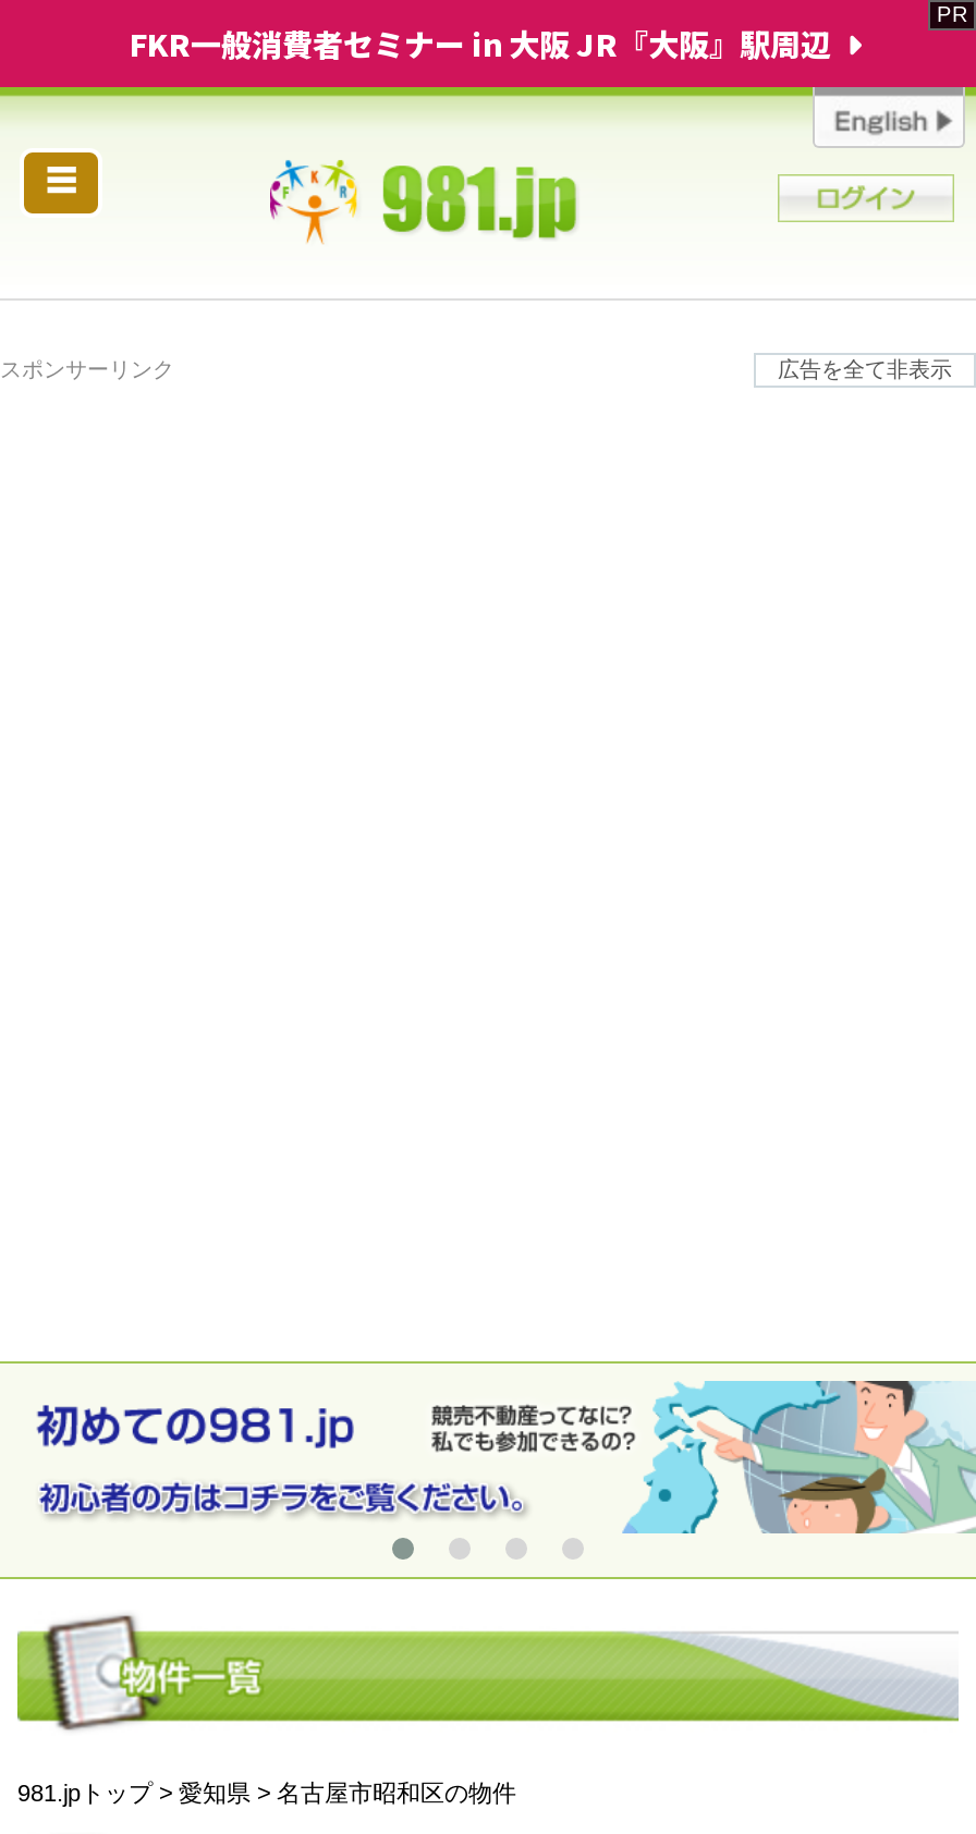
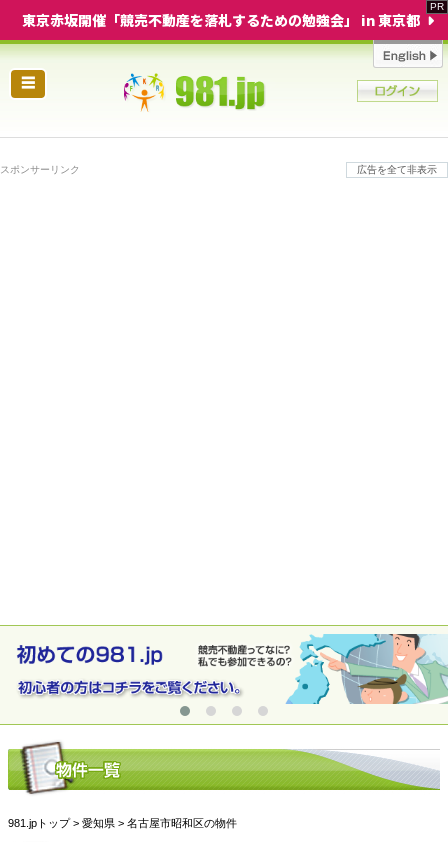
[130,22,831,65] FKR一般消費者セミナー in 大阪 JR『大阪』駅周辺 -> [21,10,419,30] 東京赤坂開催「競売不動産を落札するための勉強会」 in 東京都

